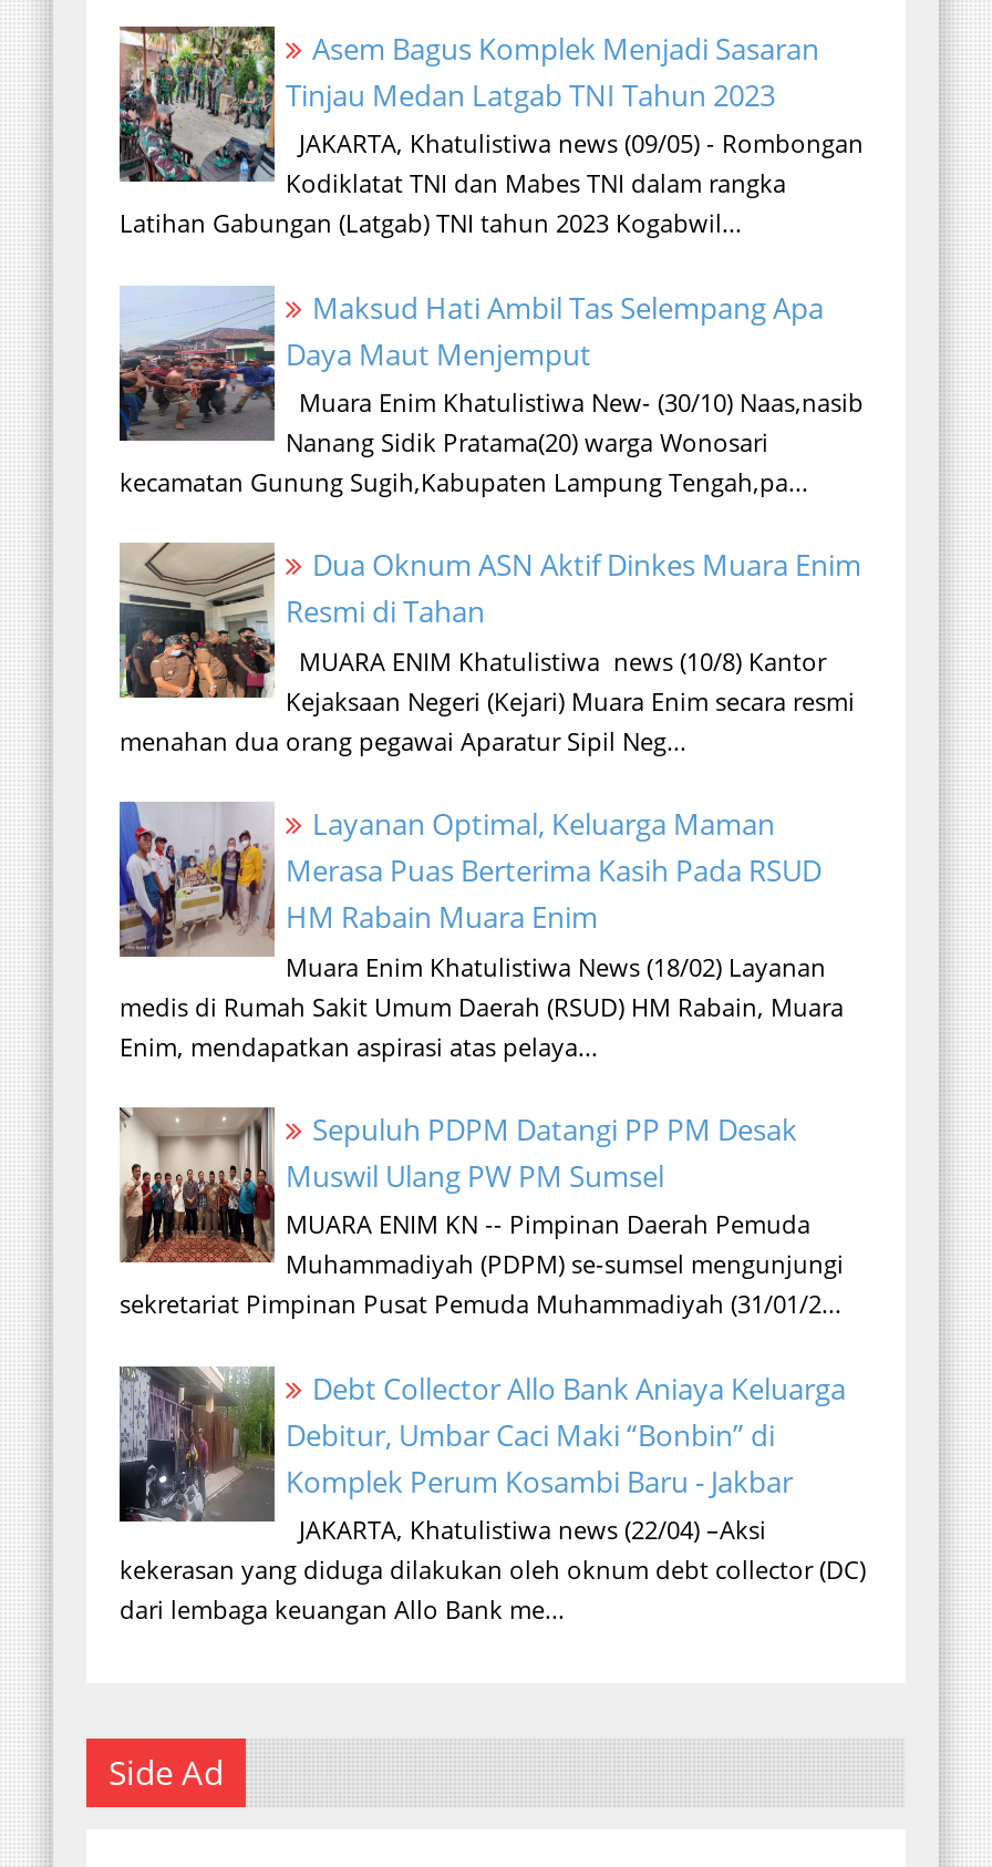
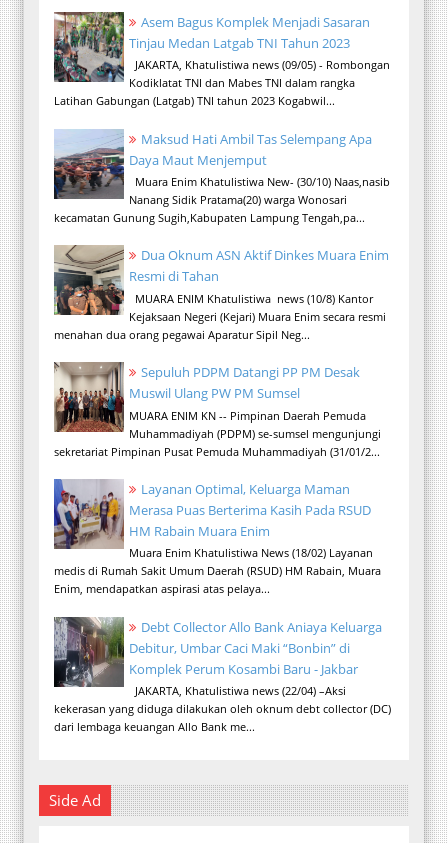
moved [115,800,844,1062] -> [52,478,381,596]: [image] | Layanan Optimal, Keluarga Maman | Merasa Puas Berterima Kasih Pada RSUD | HM Rabain Muara Enim | Muara Enim Khatulistiwa News (18/02) Layanan | medis di Rumah Sakit Umum Daerah (RSUD) HM Rabain, Muara | Enim, mendapatkan aspirasi atas pelaya...
moved [120,1105,844,1321] -> [54,362,381,459]: [image] | Sepuluh PDPM Datangi PP PM Desak | Muswil Ulang PW PM Sumsel | MUARA ENIM KN -- Pimpinan Daerah Pemuda | Muhammadiyah (PDPM) se-sumsel mengunjungi | sekretariat Pimpinan Pusat Pemuda Muhammadiyah (31/01/2...

